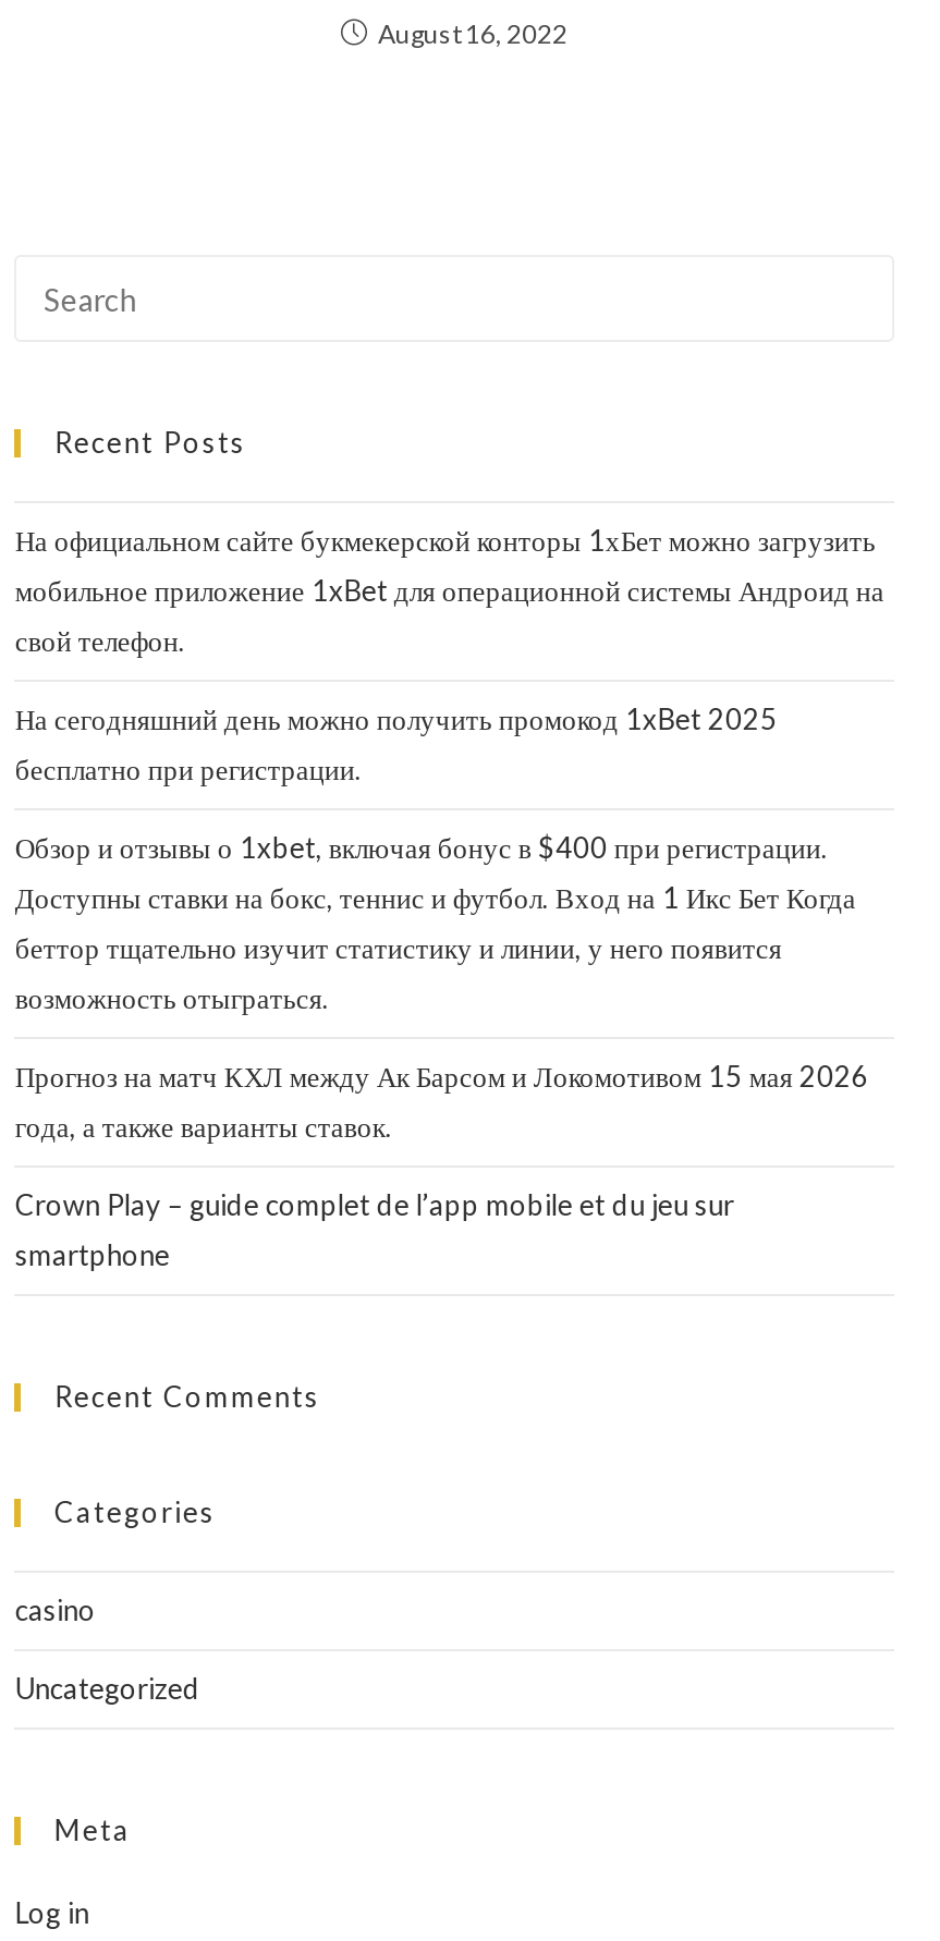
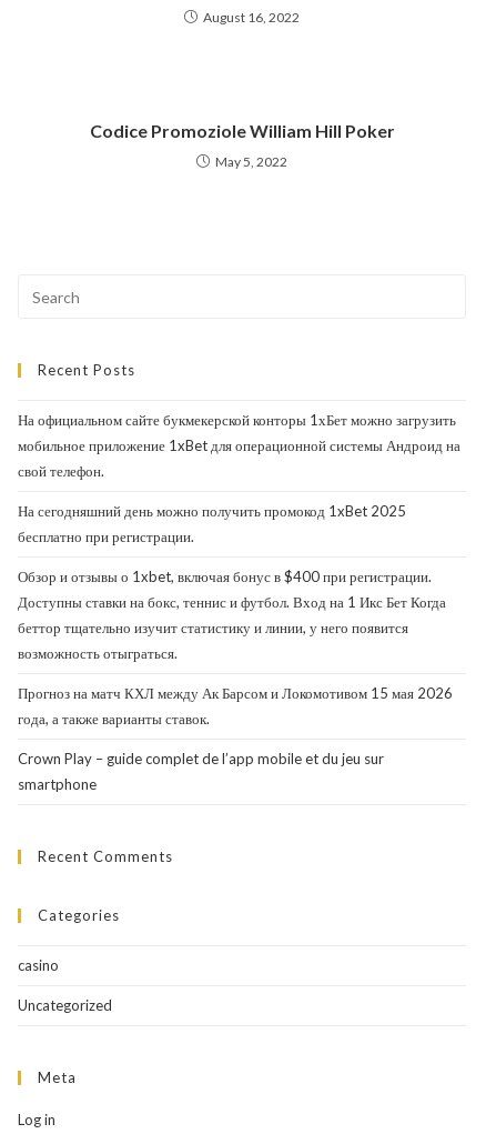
none -> [89,120,394,170] Codice Promoziole William Hill Poker | May 5, 2022

